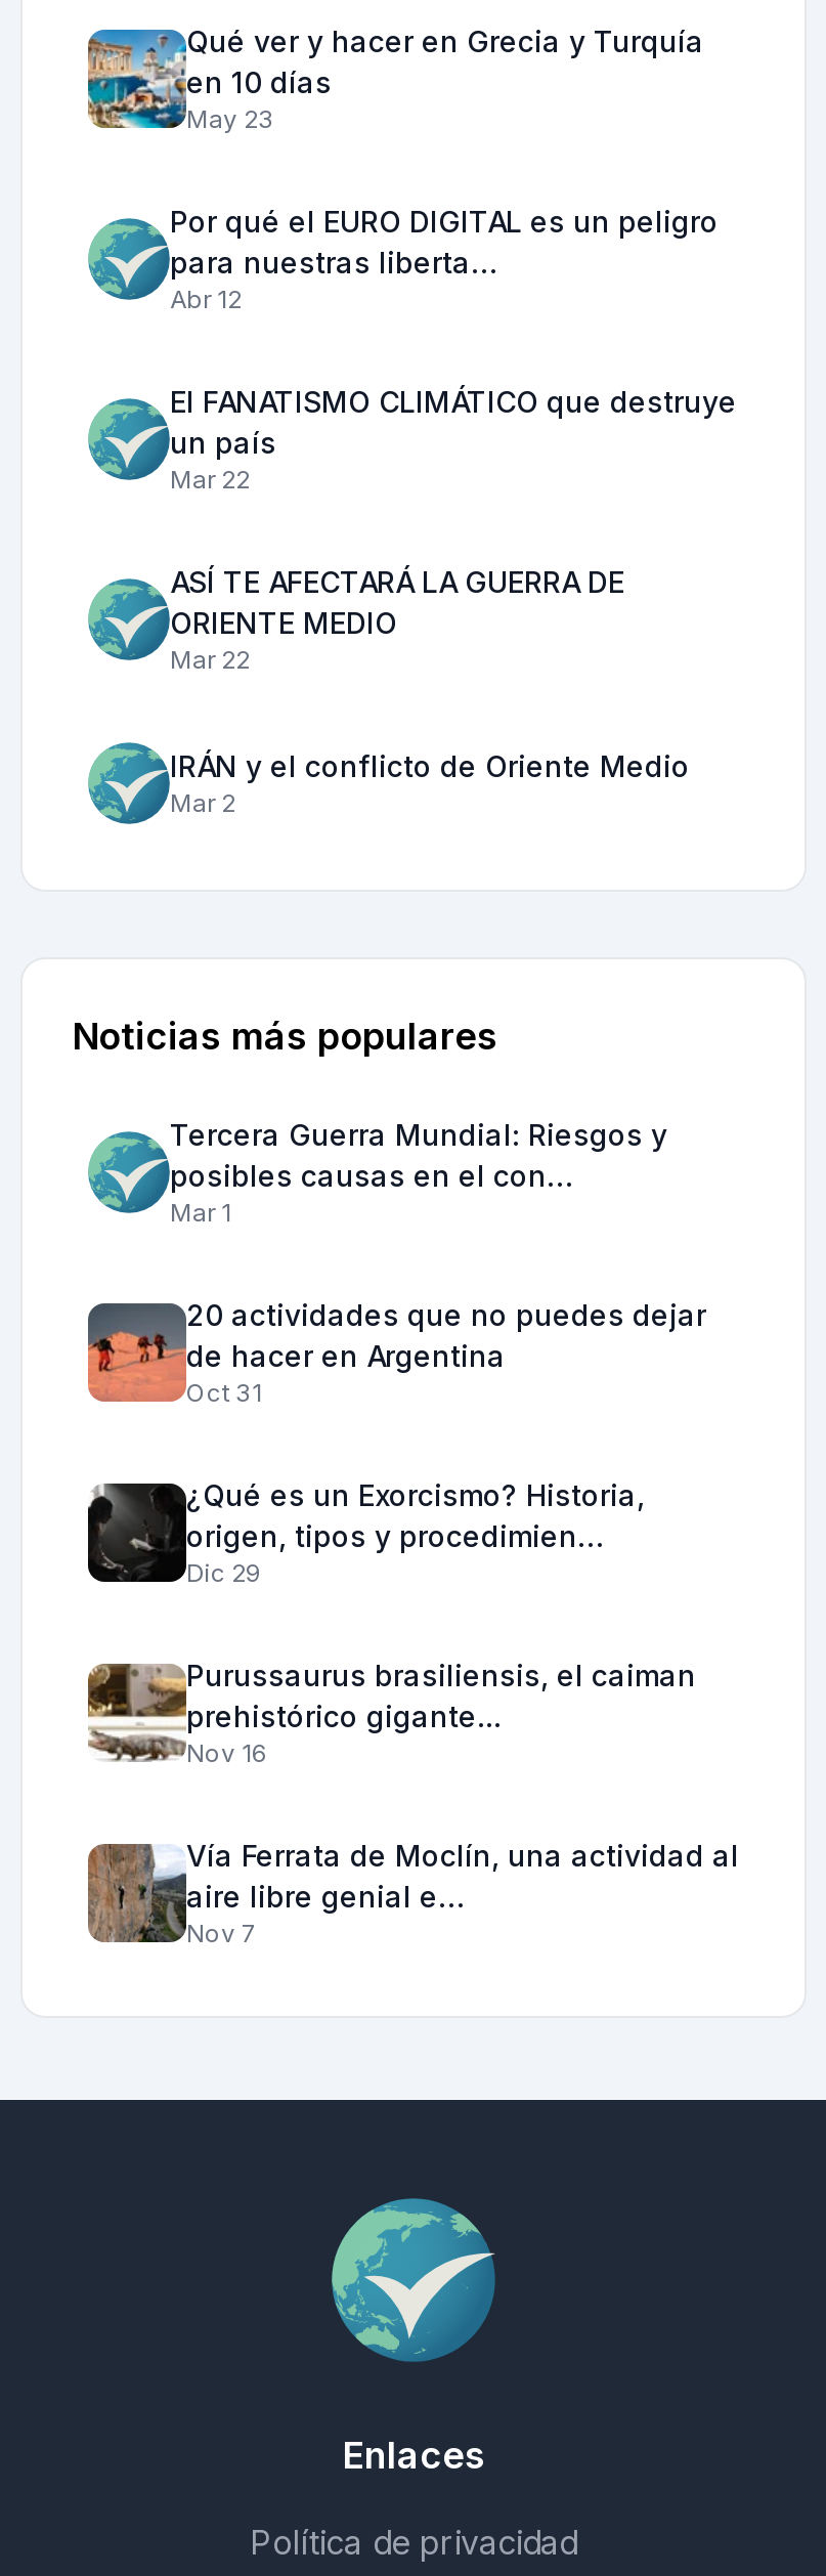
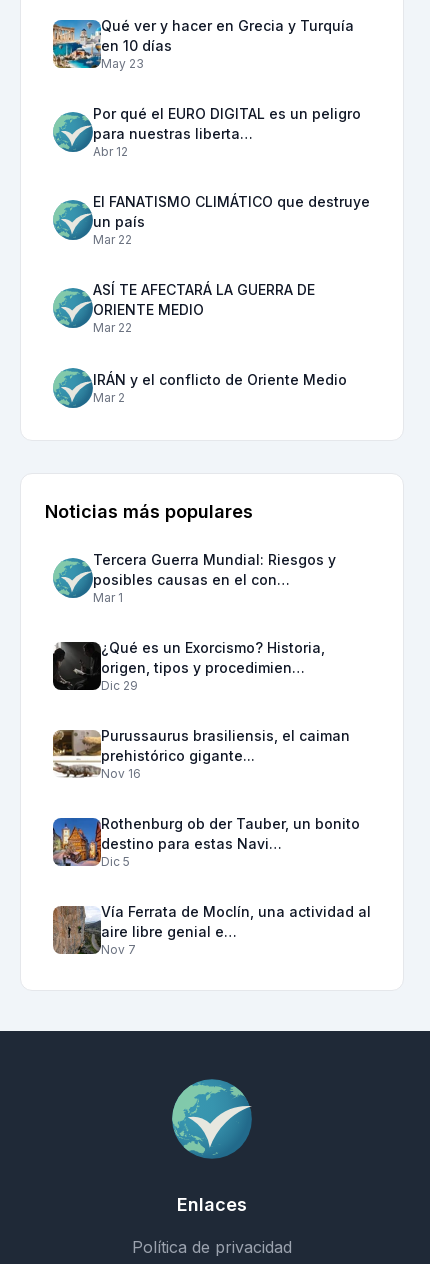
[86,1297,706,1407] [image] | 20 actividades que no puedes dejar | de hacer en Argentina | Oct 31 -> none
moved [88,1477,696,1768] -> [53,639,350,781]: [image] | ¿Qué es un Exorcismo? Historia, | origen, tipos y procedimien… | Dic 29 | Purussaurus brasiliensis, el caiman | prehistórico gigante... | Nov 16
none -> [52,815,360,869] [image] | Rothenburg ob der Tauber, un bonito | destino para estas Navi… | Dic 5

